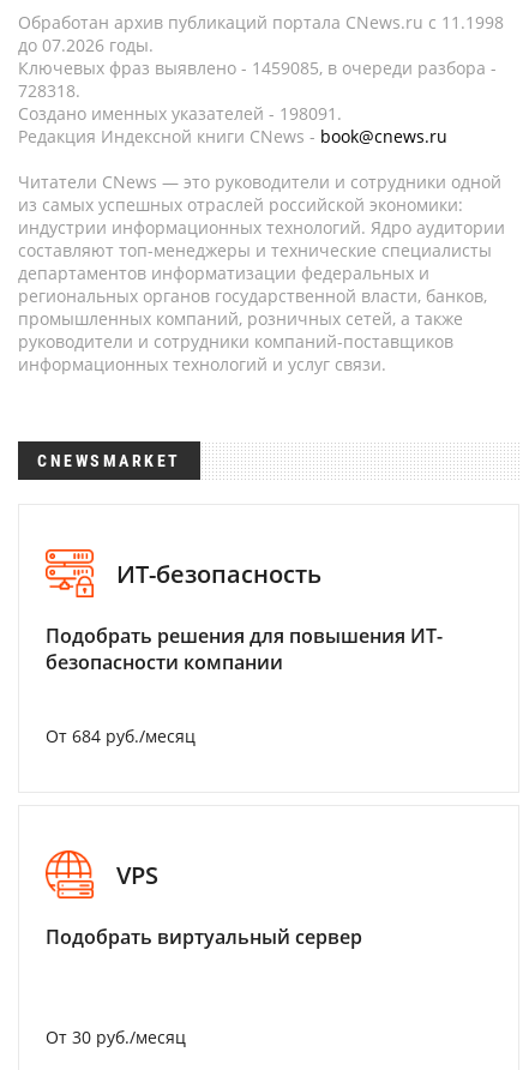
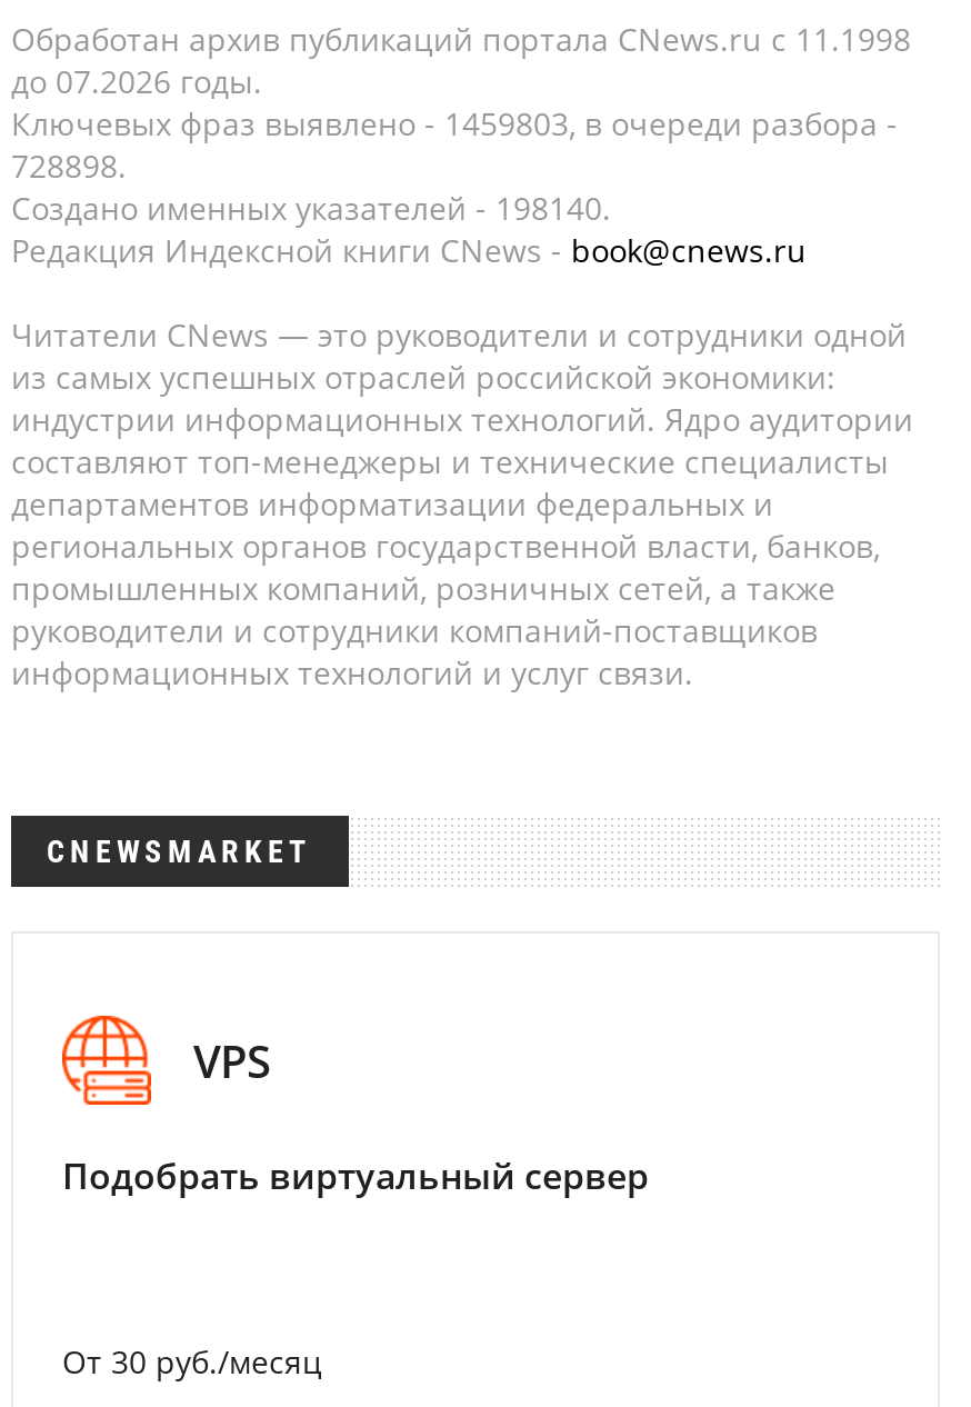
[18,56,497,79] Ключевых фраз выявлено - 1459085, в очереди разбора - -> [11,102,898,144] Ключевых фраз выявлено - 1459803, в очереди разбора -
[18,79,80,102] 728318. -> [11,144,127,187] 728898.
[18,102,342,125] Создано именных указателей - 198091. -> [11,187,611,229] Создано именных указателей - 198140.
[44,548,443,747] [image] | ИТ-безопасность | Подобрать решения для повышения ИТ- | безопасности компании | От 684 руб./месяц -> none

